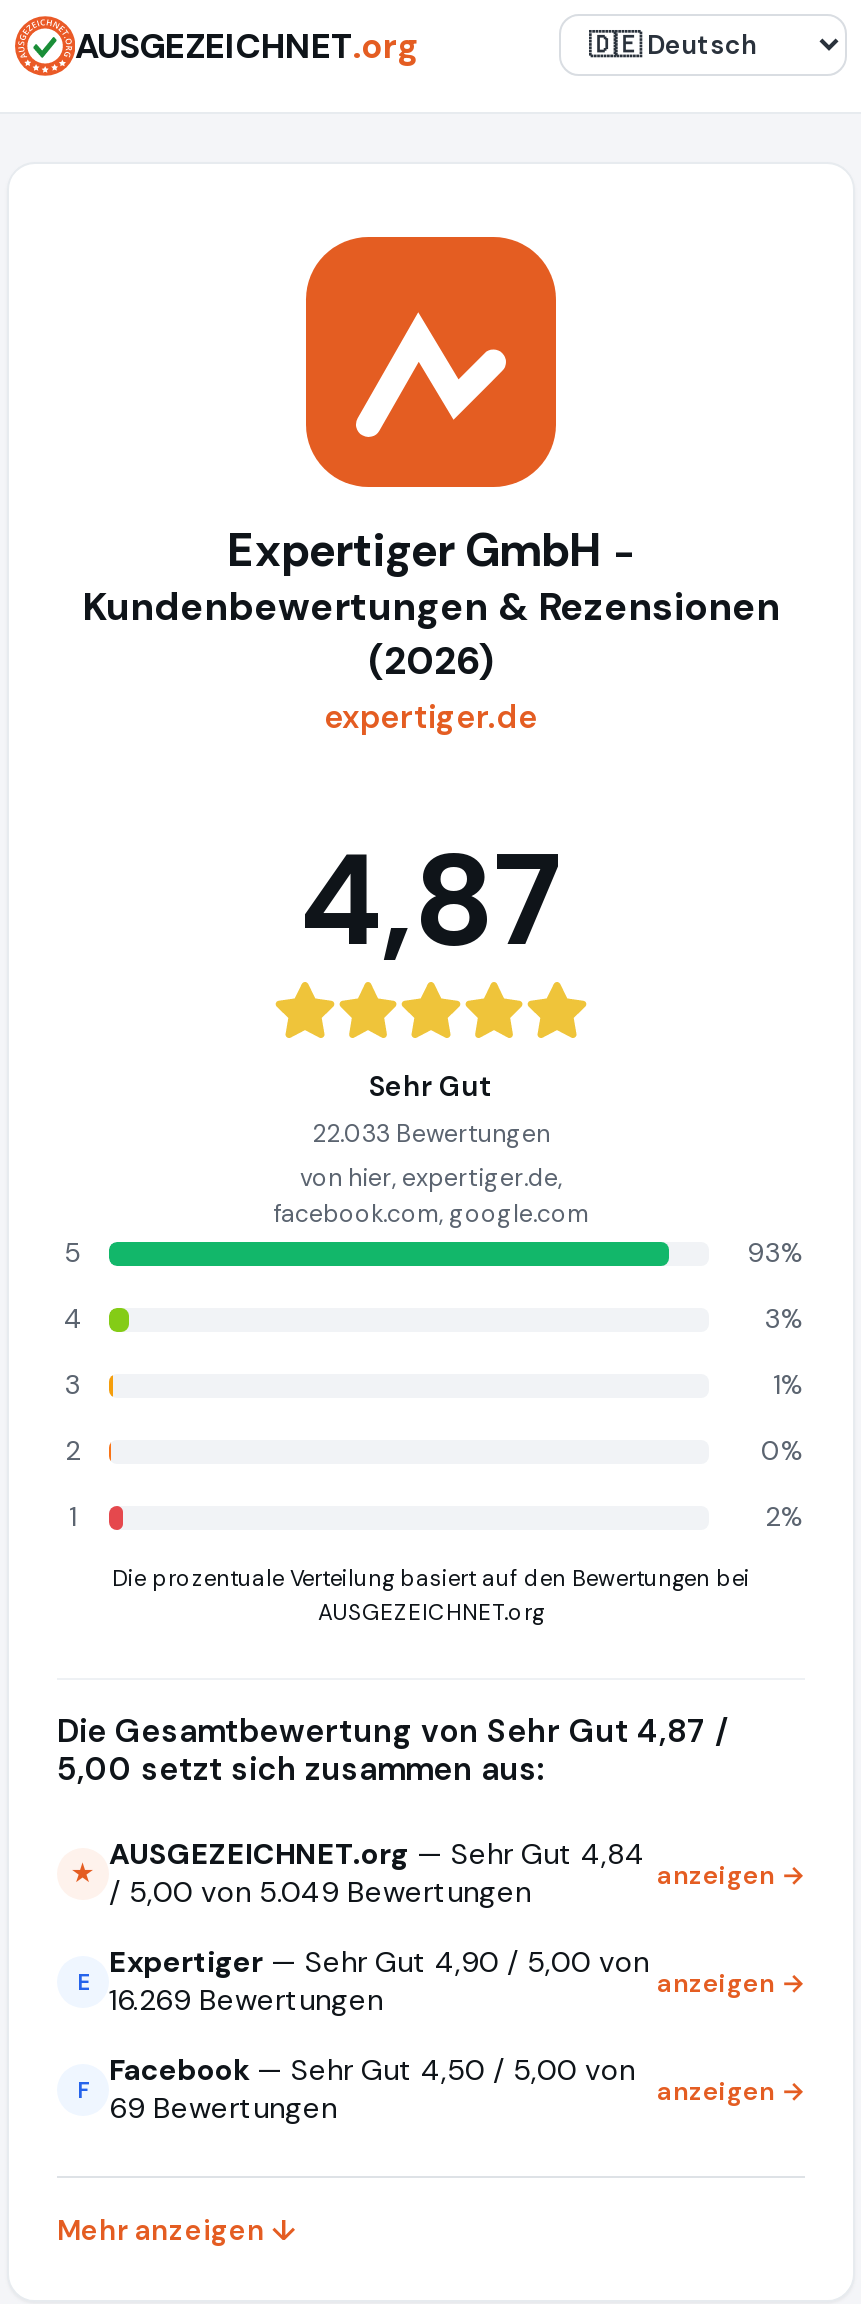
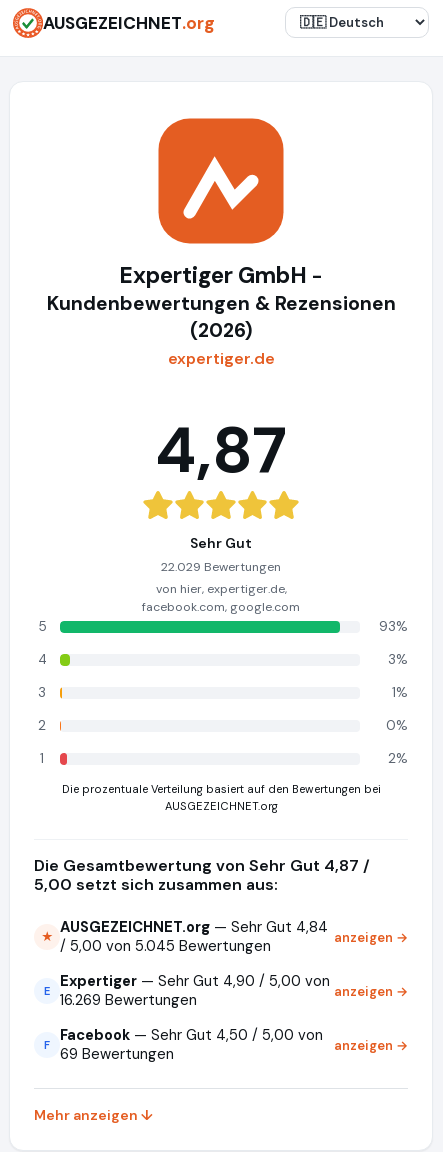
[312,1118,550,1150] 22.033 Bewertungen -> [161,559,281,575] 22.029 Bewertungen
[109,1872,531,1912] / 5,00 von 5.049 Bewertungen -> [60,936,271,956] / 5,00 von 5.045 Bewertungen

